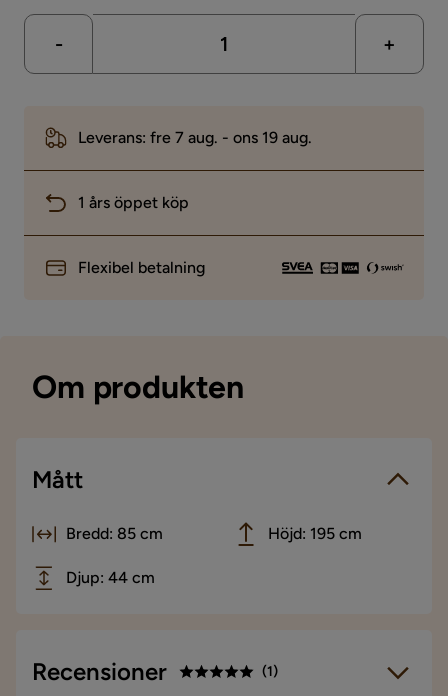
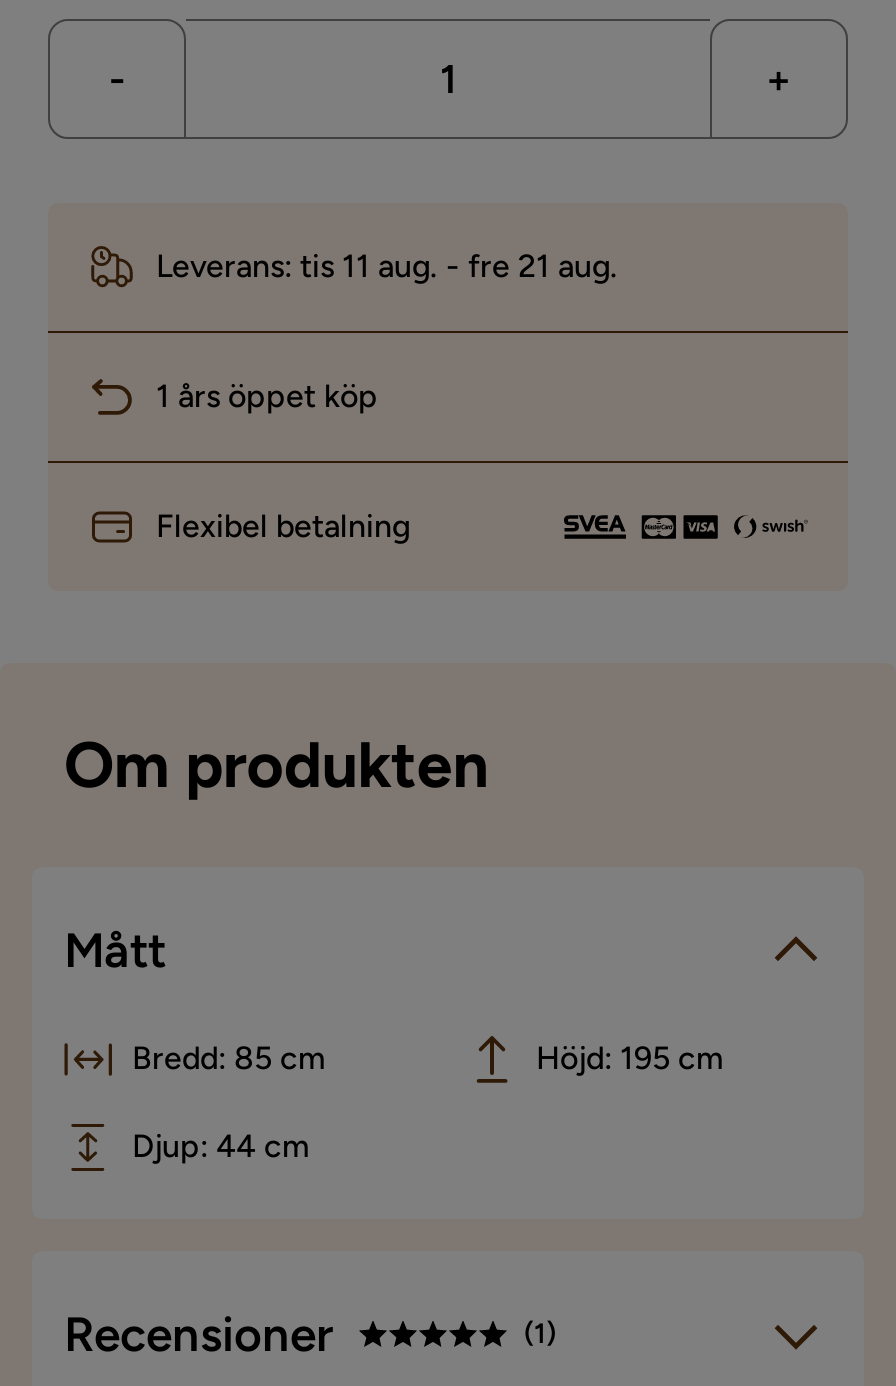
[78,128,312,147] Leverans: fre 7 aug. - ons 19 aug. -> [156,247,618,285] Leverans: tis 11 aug. - fre 21 aug.

